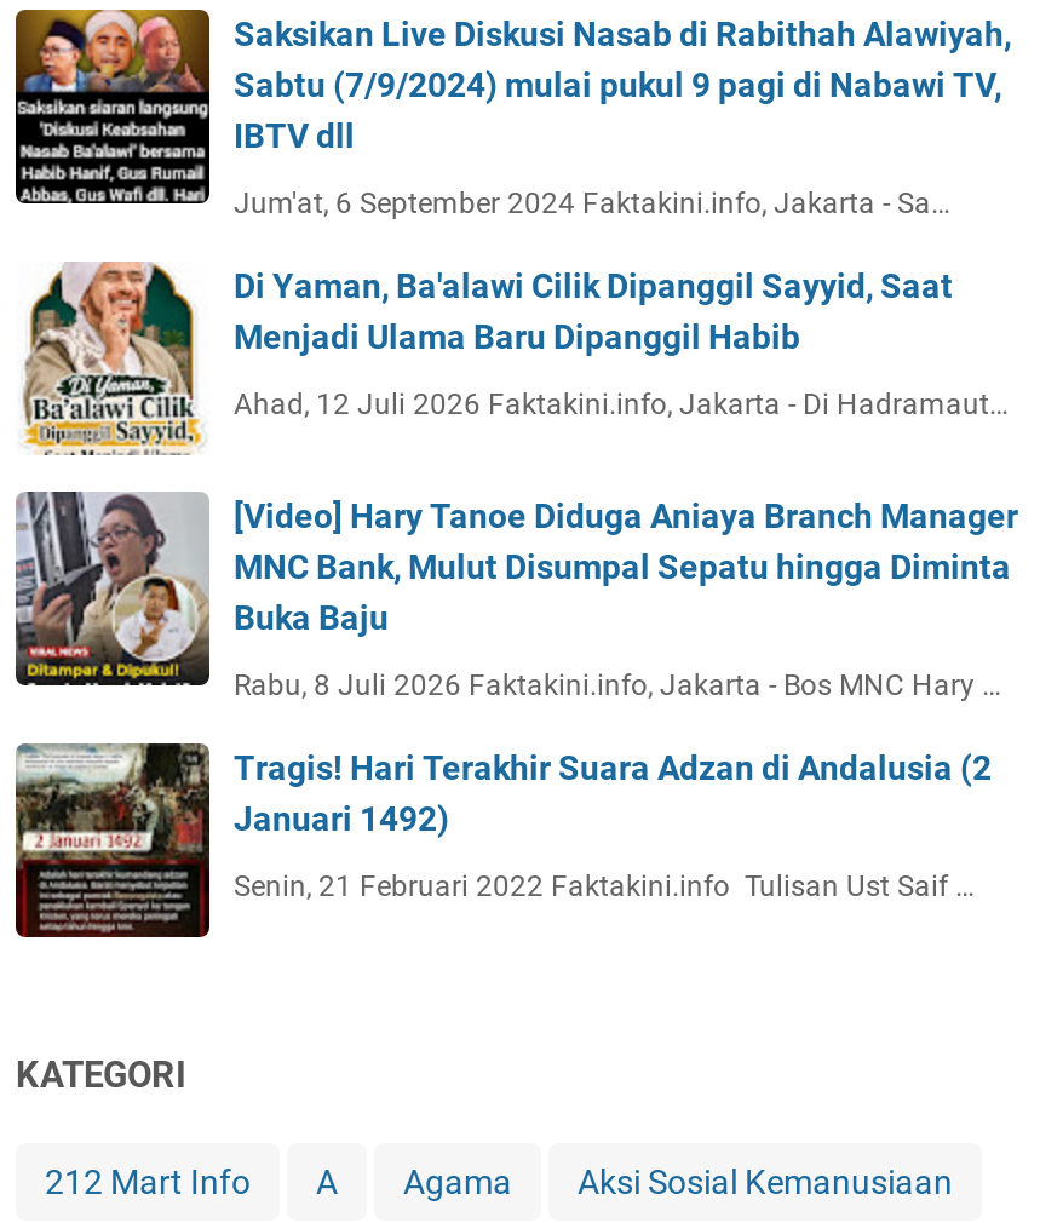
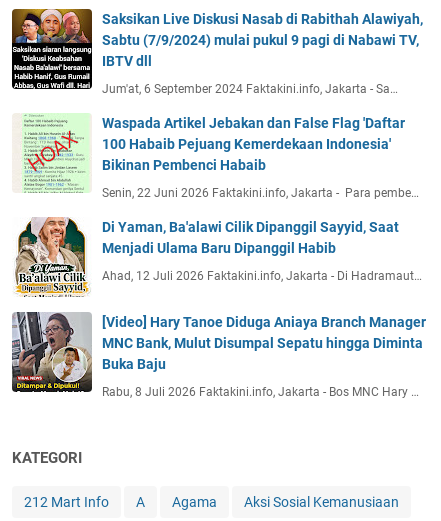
none -> [16,113,419,200] [image] | Waspada Artikel Jebakan dan False Flag 'Daftar | 100 Habaib Pejuang Kemerdekaan Indonesia' | Bikinan Pembenci Habaib | Senin, 22 Juni 2026 Faktakini.info, Jakarta - Para pembe…
moved [16,259,1018,703] -> [12,216,426,399]: [image] | Di Yaman, Ba'alawi Cilik Dipanggil Sayyid, Saat | Menjadi Ulama Baru Dipanggil Habib | Ahad, 12 Juli 2026 Faktakini.info, Jakarta - Di Hadramaut… | [Video] Hary Tanoe Diduga Aniaya Branch Manager | MNC Bank, Mulut Disumpal Sepatu hingga Diminta | Buka Baju | Rabu, 8 Juli 2026 Faktakini.info, Jakarta - Bos MNC Hary …
[13,741,992,940] [image] | Tragis! Hari Terakhir Suara Adzan di Andalusia (2 | Januari 1492) | Senin, 21 Februari 2022 Faktakini.info Tulisan Ust Saif … -> none

